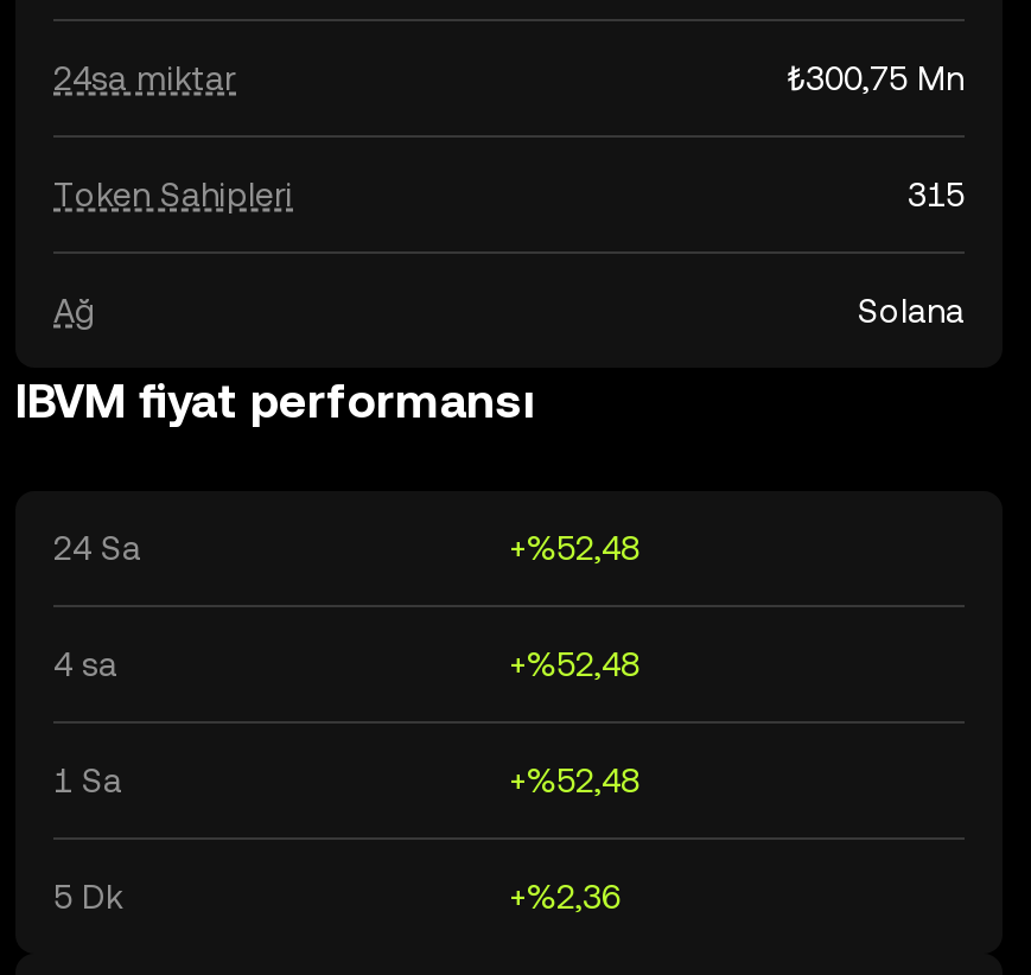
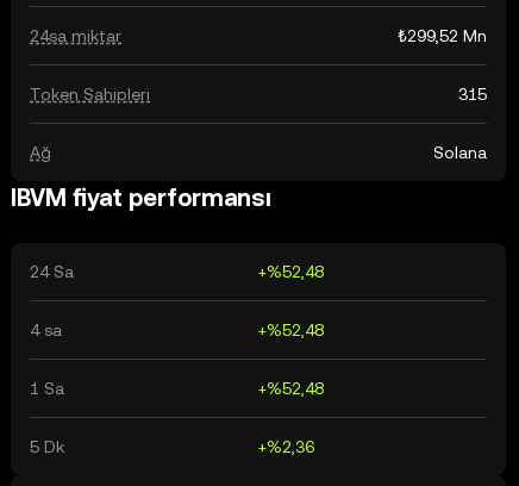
[787,59,965,97] ₺300,75 Mn -> [398,26,487,45] ₺299,52 Mn

